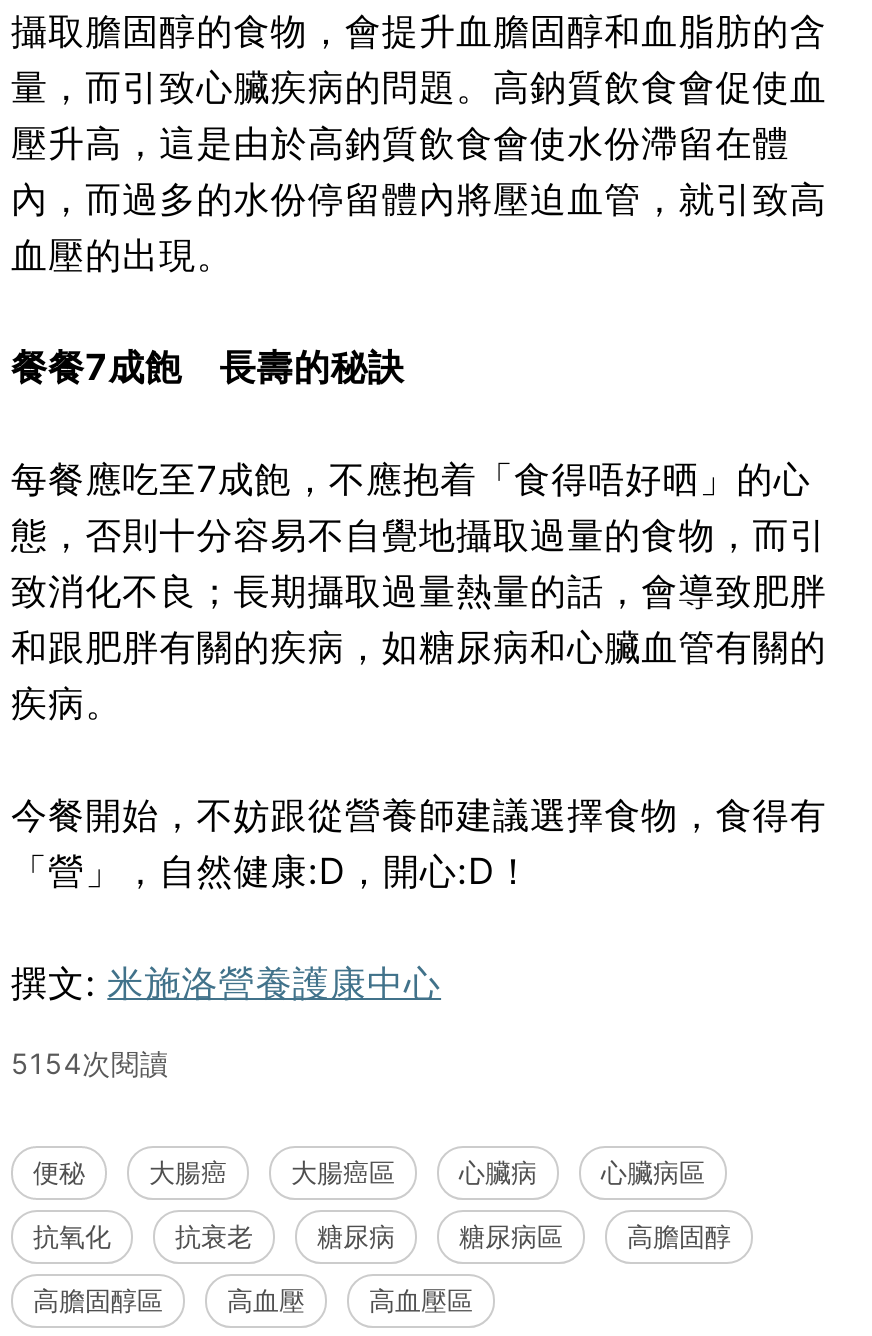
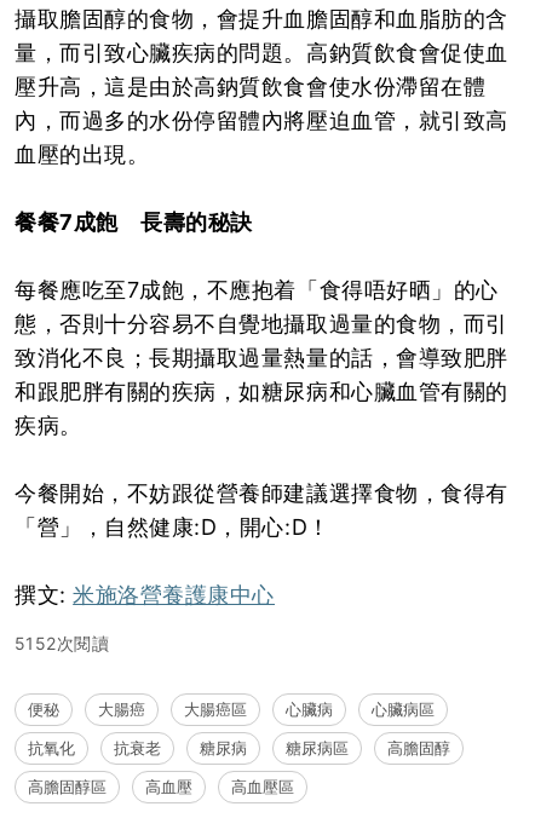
[11,1045,169,1079] 5154次閱讀 -> [15,632,109,653] 5152次閱讀

